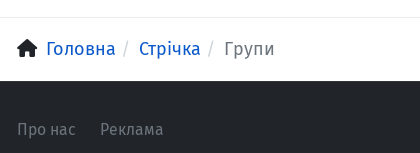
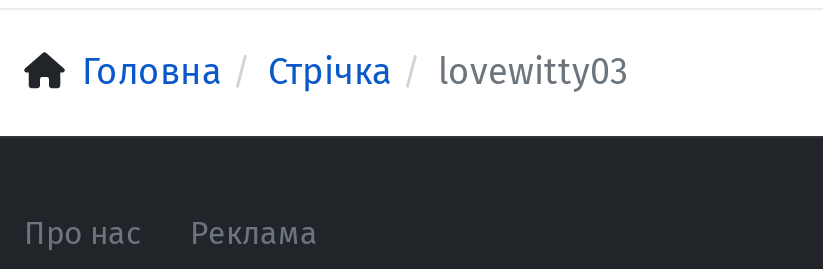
[224,37,275,59] Групи -> [438,49,628,93] lovewitty03

